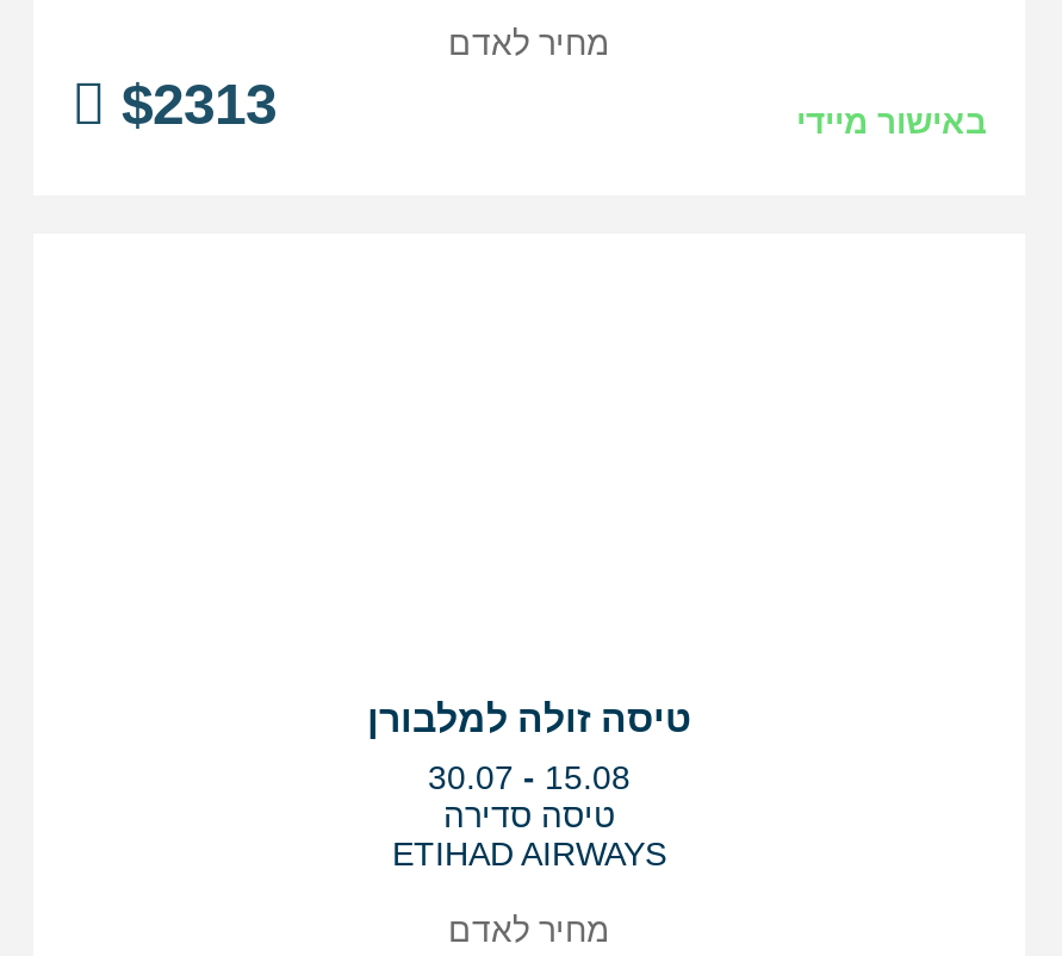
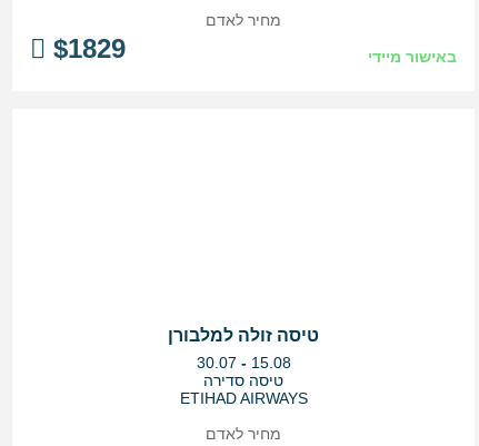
[122,72,277,136] $2313 -> [53,33,126,63] $1829

